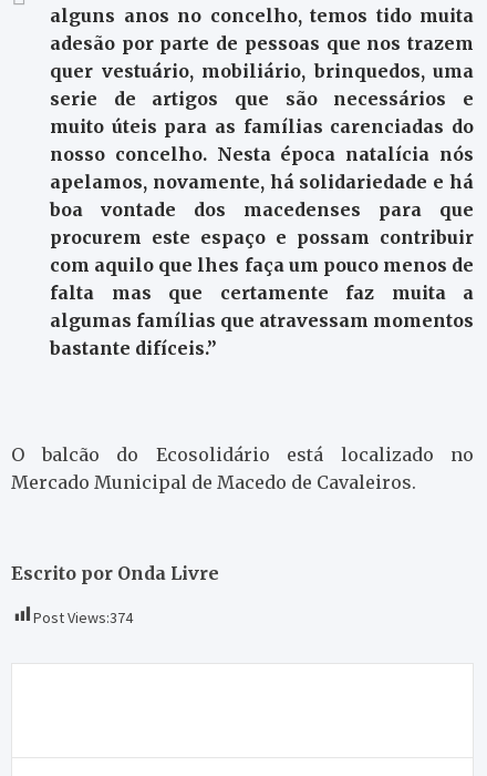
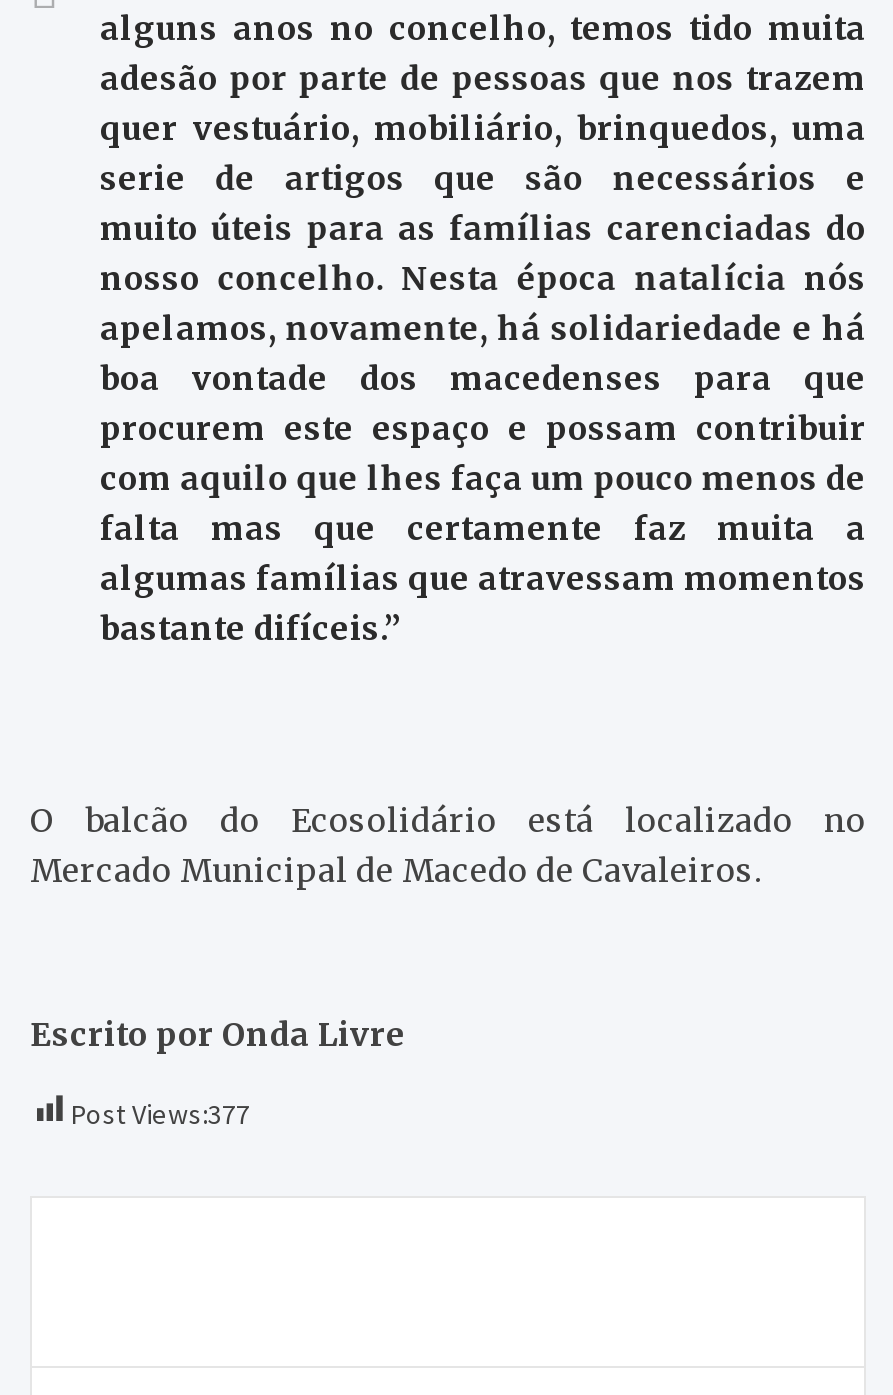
[33,607,133,627] Post Views:374 -> [70,1096,250,1132] Post Views:377

